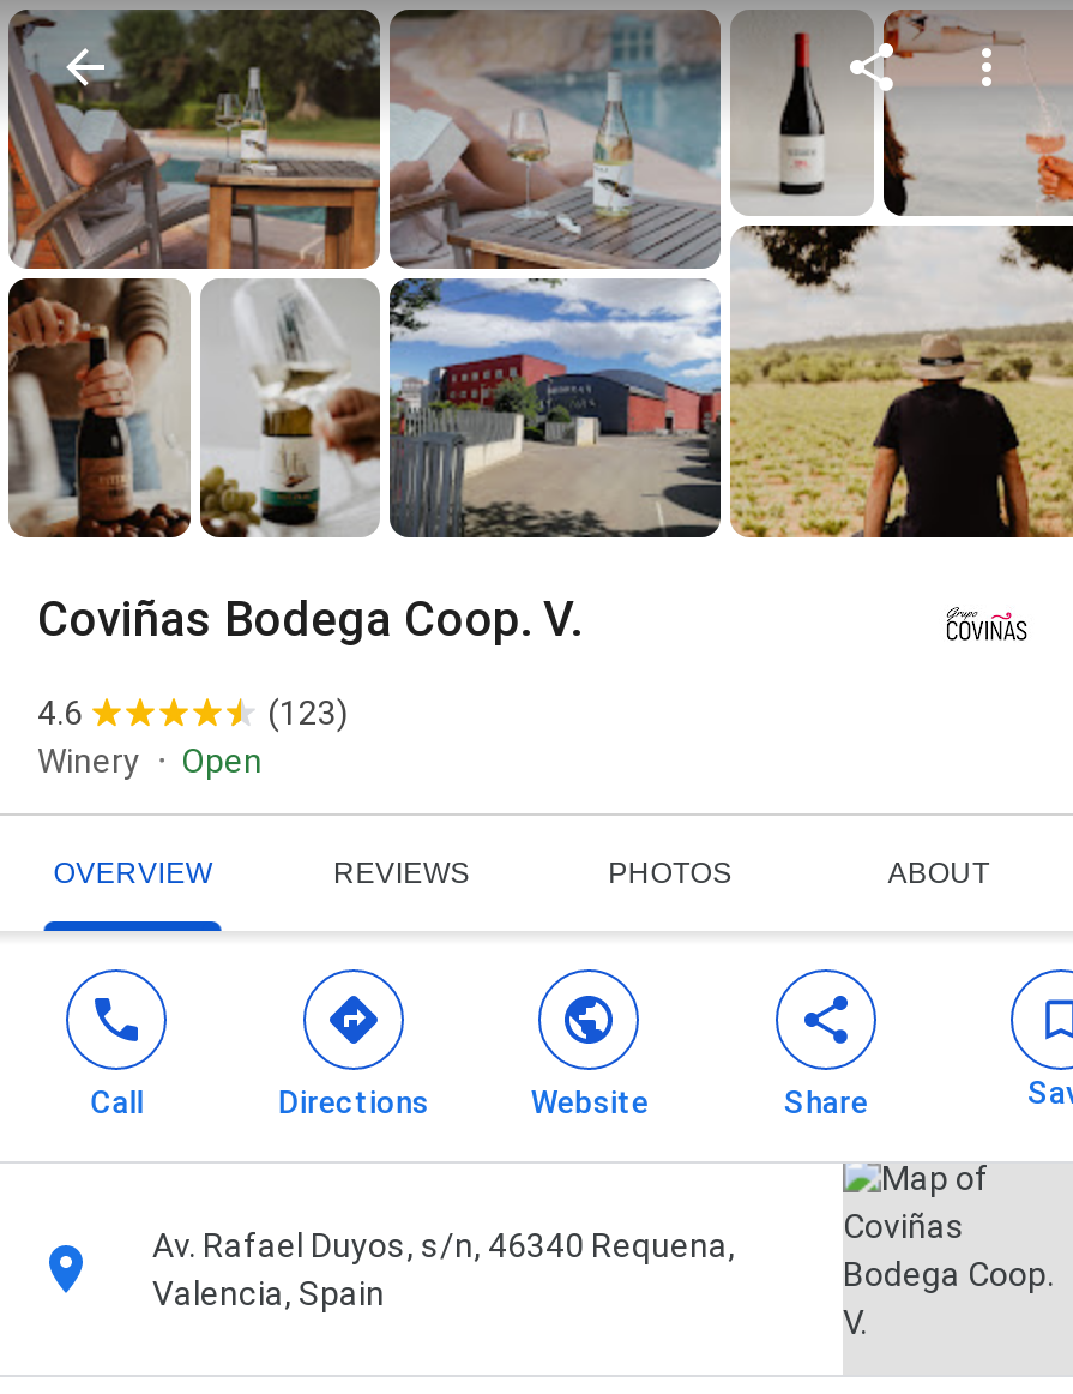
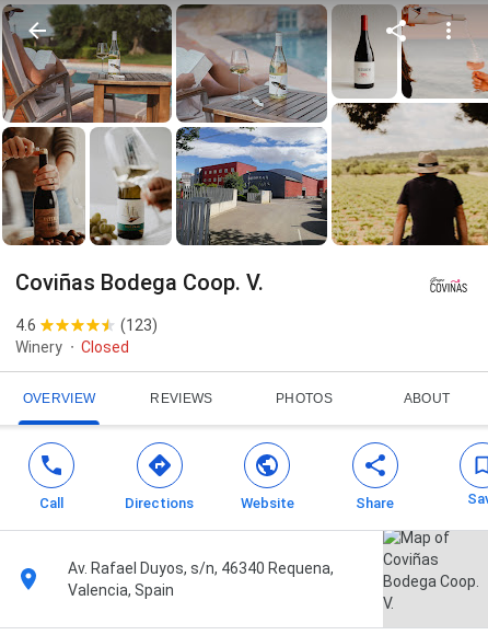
[181,742,263,780] Open -> [81,339,129,356] Closed

